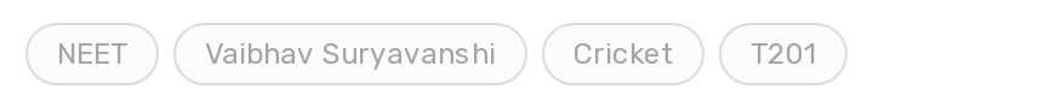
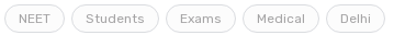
[205,37,816,70] Vaibhav Suryavanshi | Cricket | T201 -> [86,11,371,26] Students | Exams | Medical | Delhi

